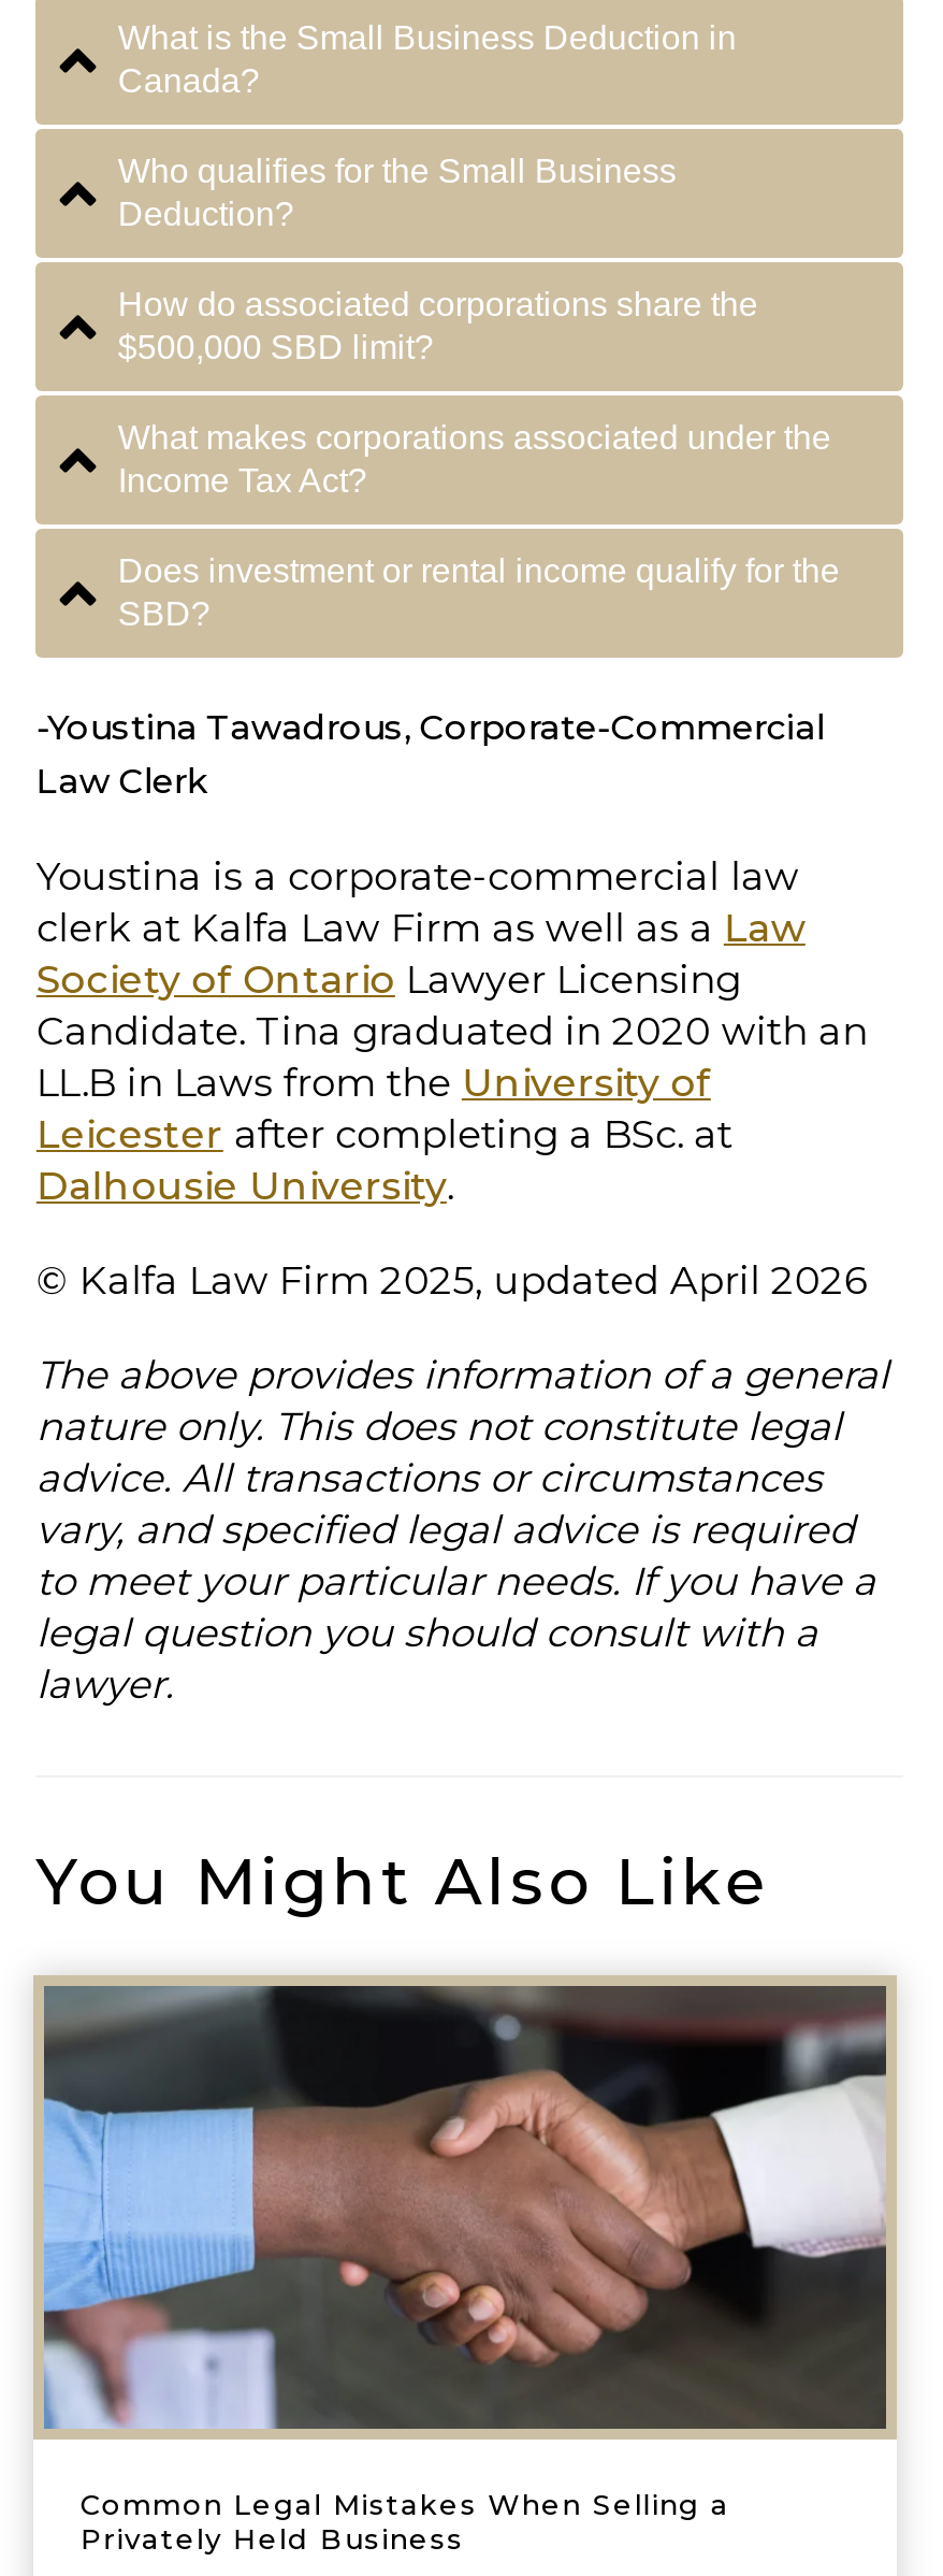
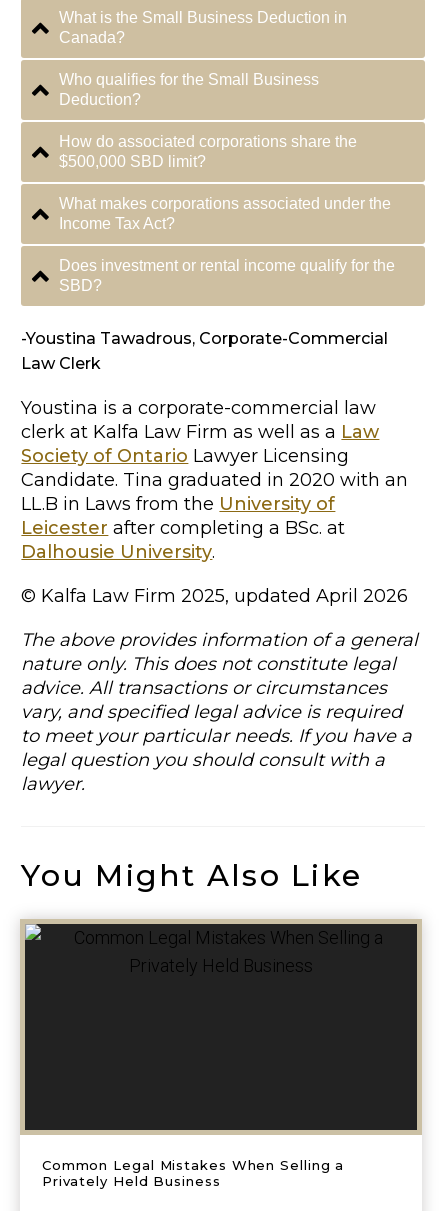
[42,1986,886,2431] [image] -> none

